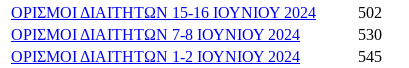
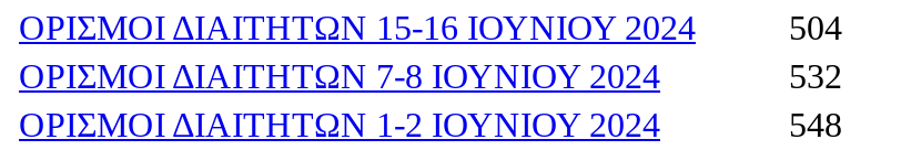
[358,4,382,21] 502 -> [789,8,842,45] 504
[358,26,382,43] 530 -> [789,56,842,94] 532
[358,48,382,65] 545 -> [789,105,842,142] 548

